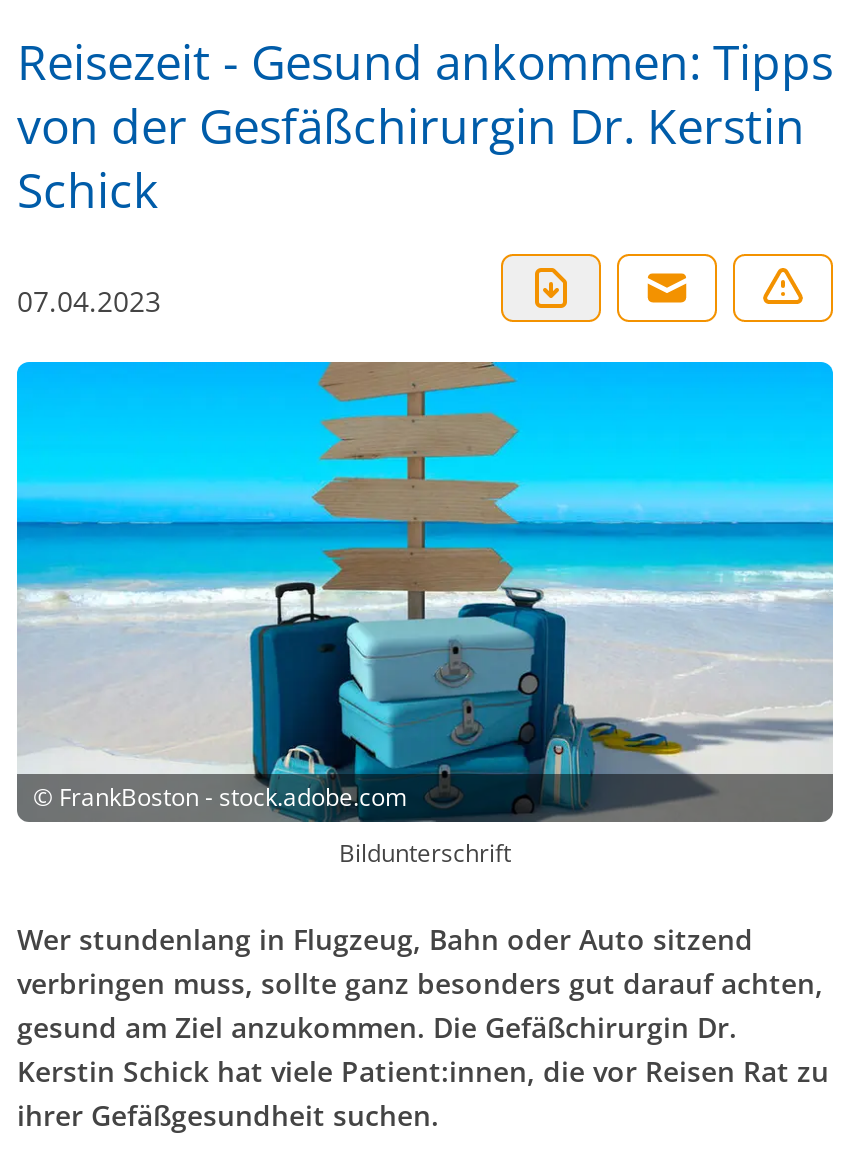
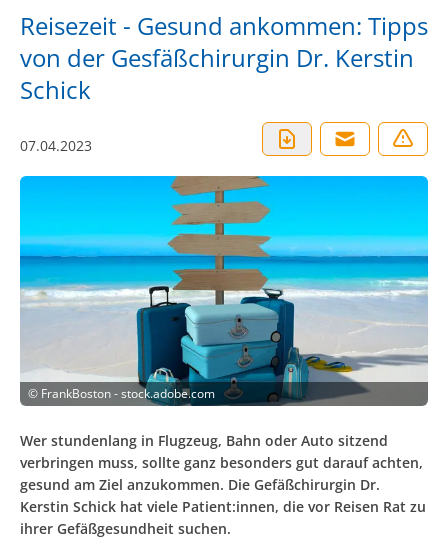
[339,835,511,869] Bildunterschrift -> none

